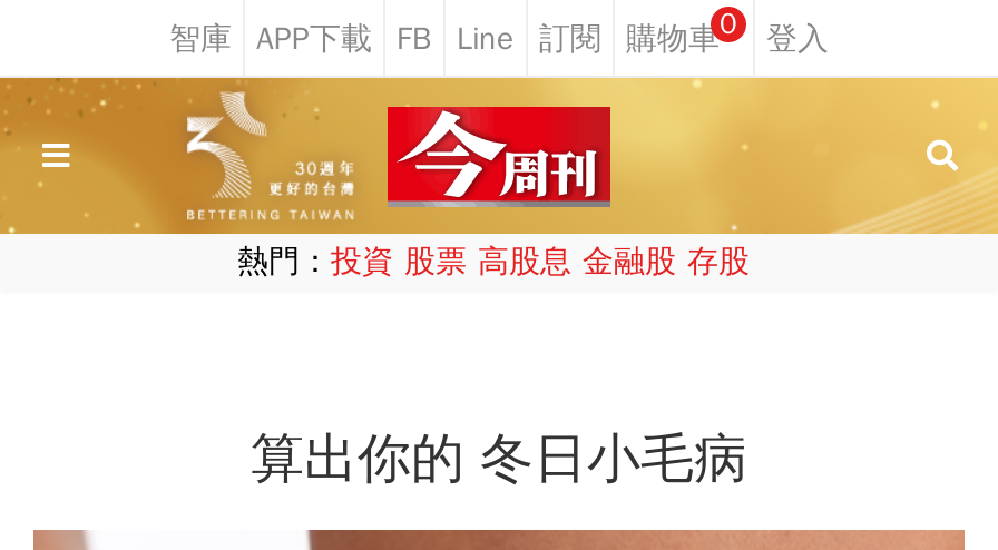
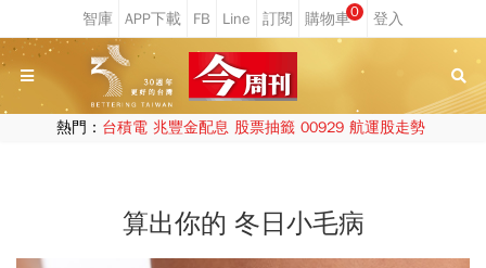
[237,243,750,281] 熱門：投資 股票 高股息 金融股 存股 -> [56,118,425,137] 熱門：台積電 兆豐金配息 股票抽籤 00929 航運股走勢

